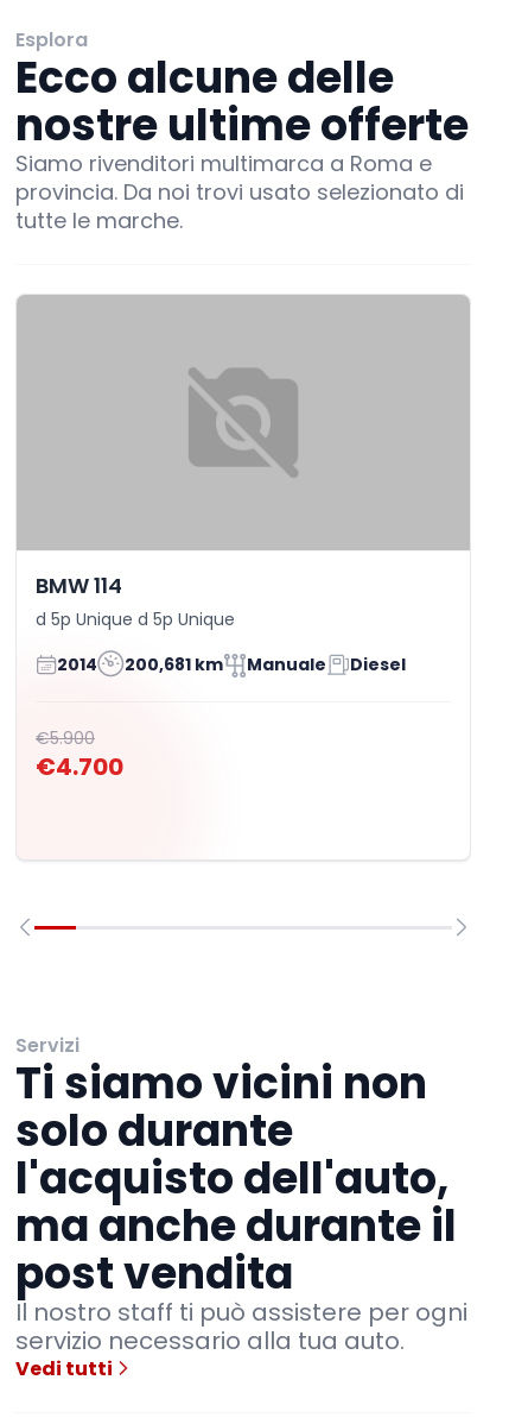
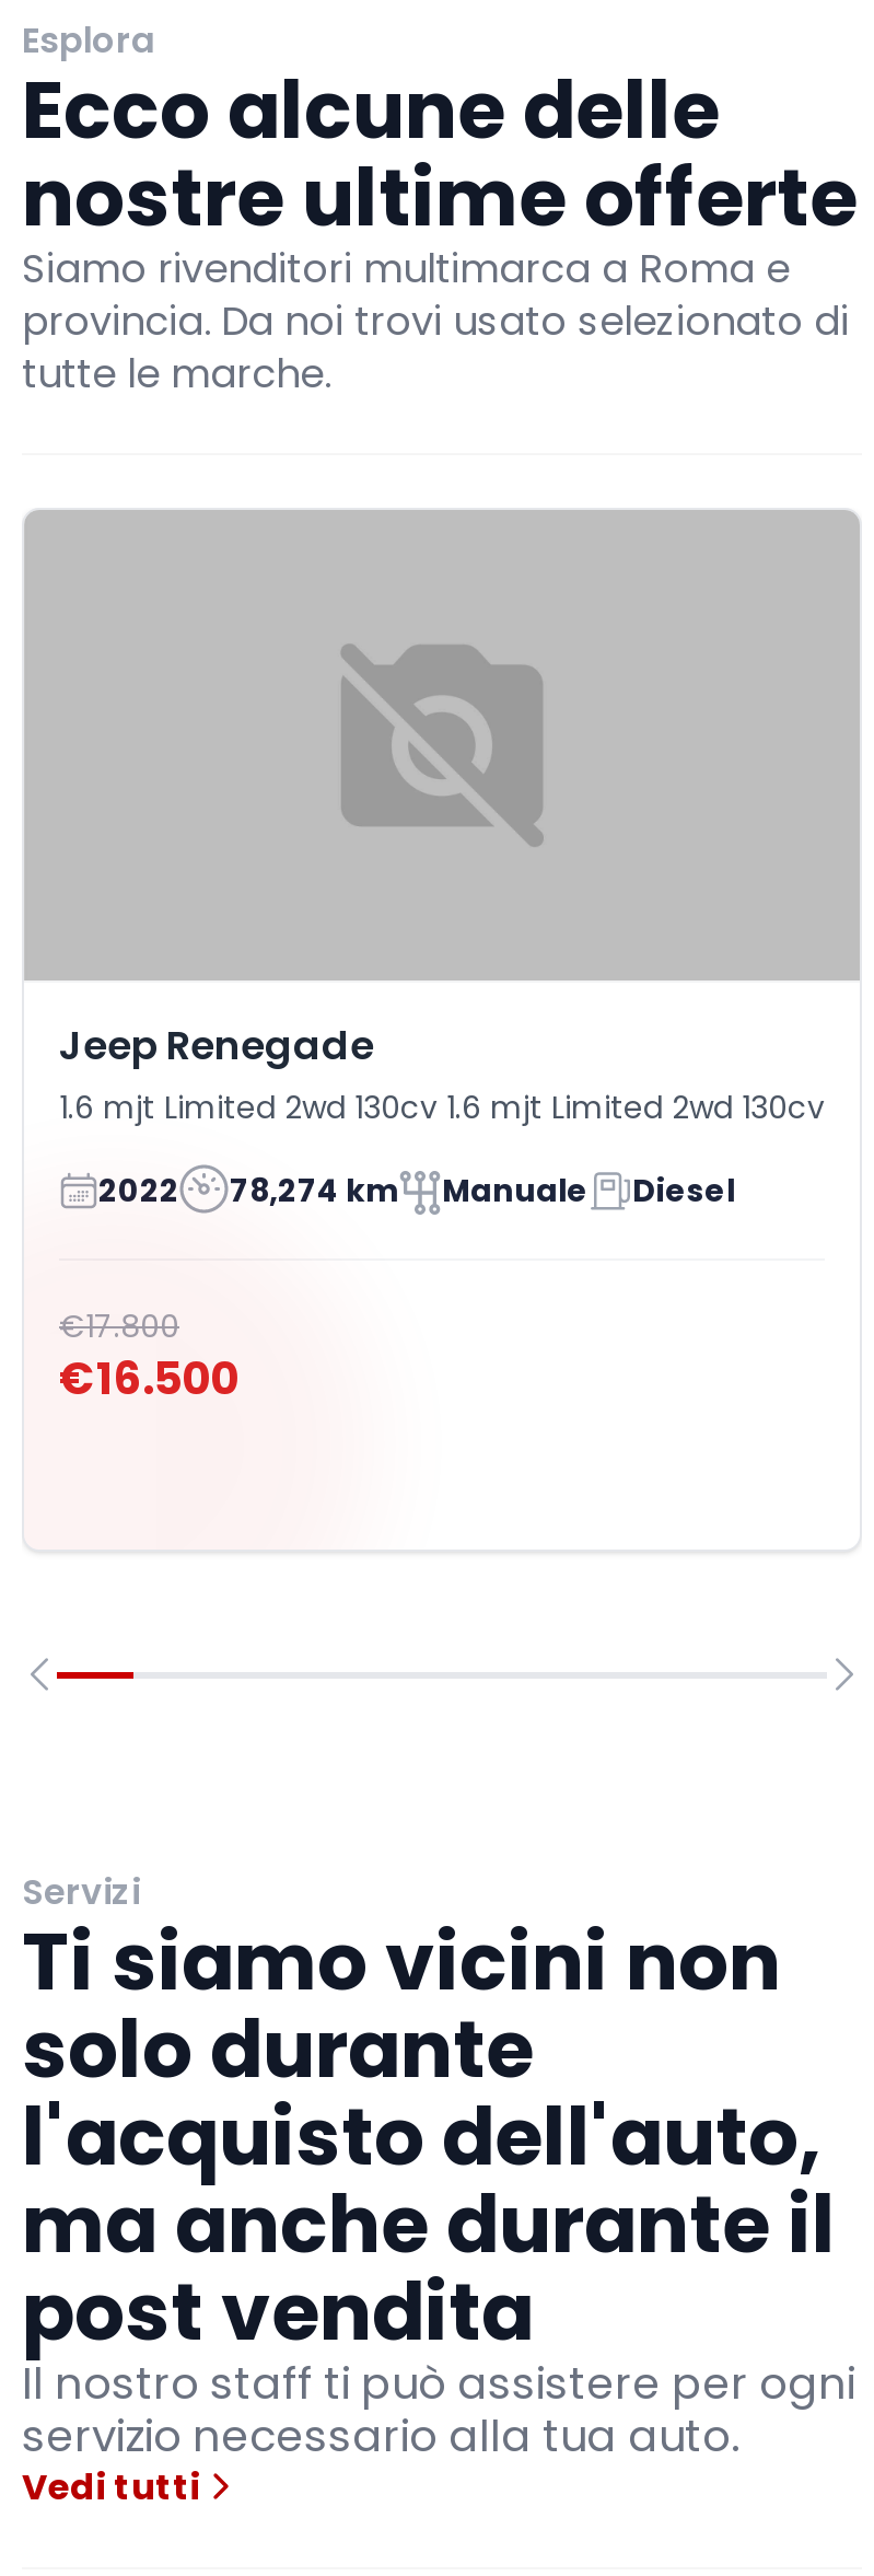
[36,571,235,631] BMW 114 | d 5p Unique d 5p Unique -> [59,1018,825,1130] Jeep Renegade | 1.6 mjt Limited 2wd 130cv 1.6 mjt Limited 2wd 130cv
[57,652,223,676] 2014 | 200,681 km -> [98,1168,398,1212] 2022 | 78,274 km
[36,727,95,750] €5.900 -> [59,1305,179,1349] €17.800
[36,750,123,784] €4.700 -> [59,1349,238,1410] €16.500

